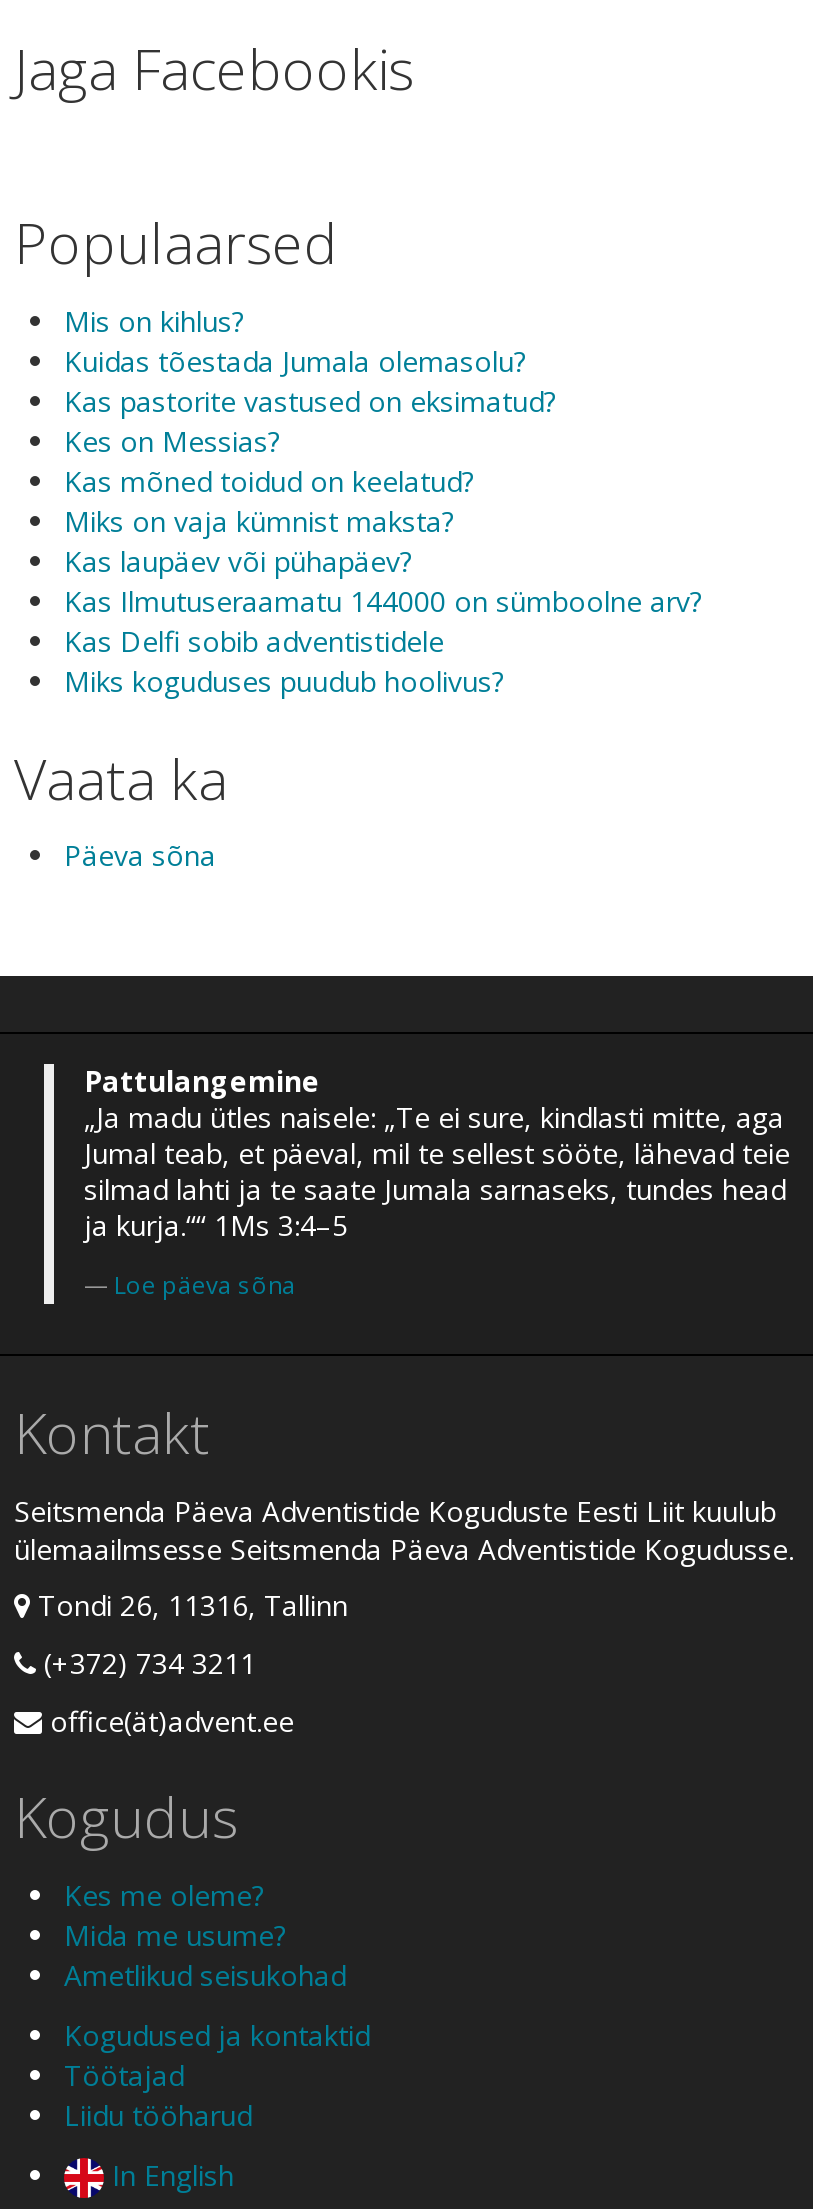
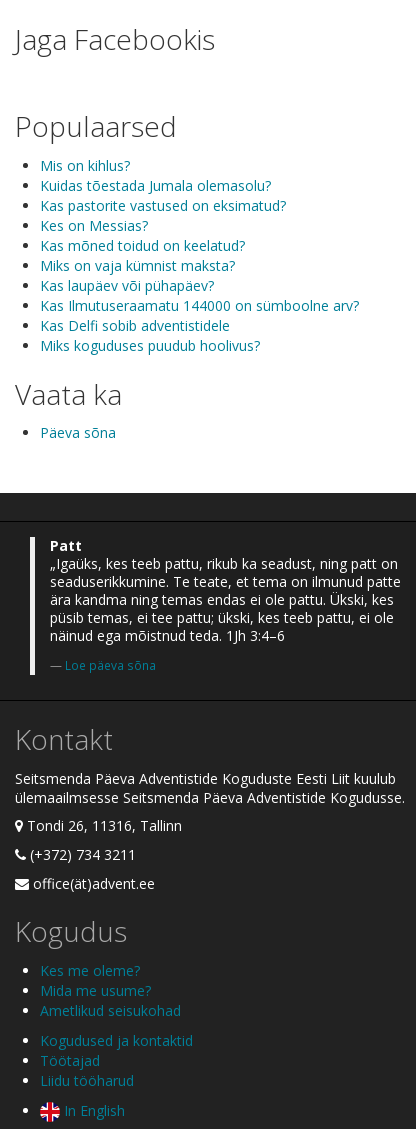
[84,1063,790,1245] Pattulangemine | „Ja madu ütles naisele: „Te ei sure, kindlasti mitte, aga | Jumal teab, et päeval, mil te sellest sööte, lähevad teie | silmad lahti ja te saate Jumala sarnaseks, tundes head | ja kurja.““ 1Ms 3:4–5 -> [50,536,401,645] Patt | „Igaüks, kes teeb pattu, rikub ka seadust, ning patt on | seaduserikkumine. Te teate, et tema on ilmunud patte | ära kandma ning temas endas ei ole pattu. Ükski, kes | püsib temas, ei tee pattu; ükski, kes teeb pattu, ei ole | näinud ega mõistnud teda. 1Jh 3:4–6

